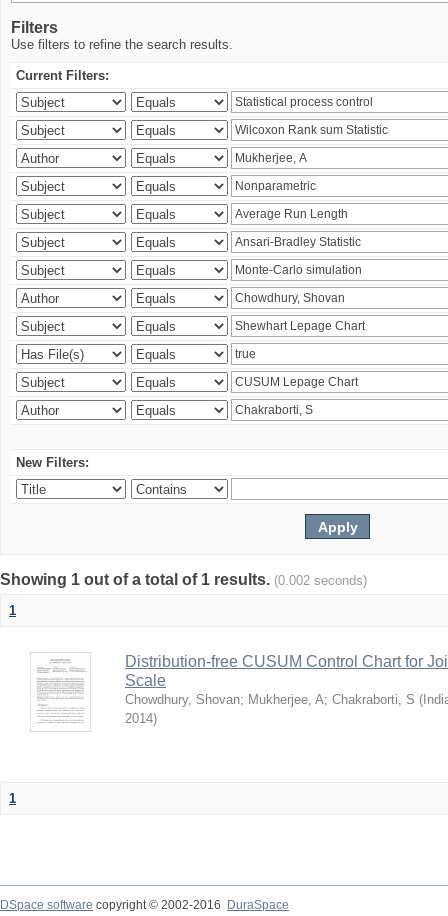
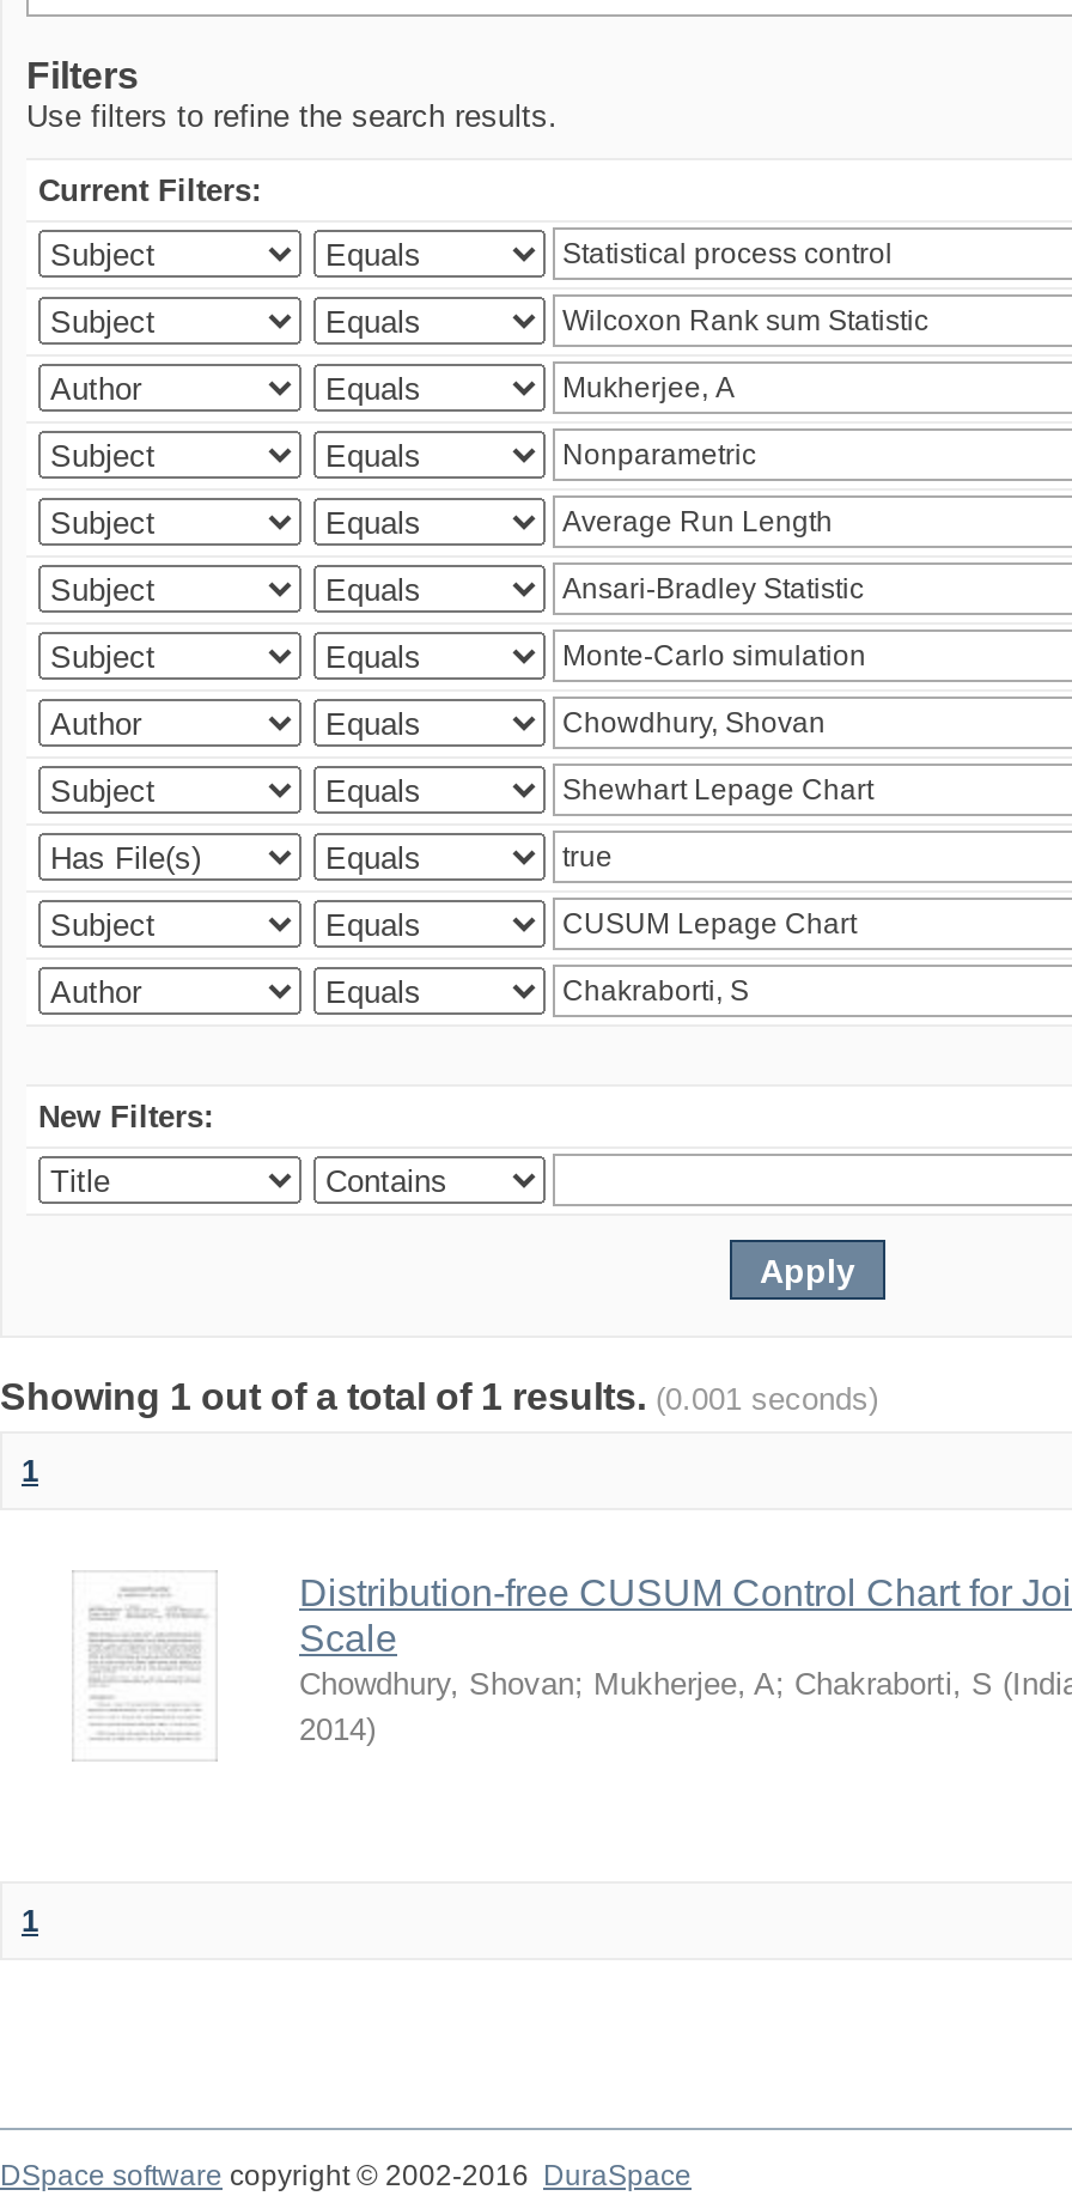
[0,571,367,588] Showing 1 out of a total of 1 results. (0.002 seconds) -> [0,1376,878,1417] Showing 1 out of a total of 1 results. (0.001 seconds)

